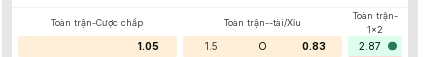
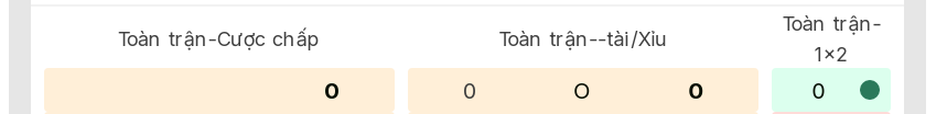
[138,39,159,51] 1.05 -> [324,76,340,102] 0
[205,39,218,51] 1.5 -> [463,76,478,102] 0
[302,39,326,51] 0.83 -> [688,76,704,102] 0
[359,39,381,51] 2.87 -> [812,76,827,102] 0

